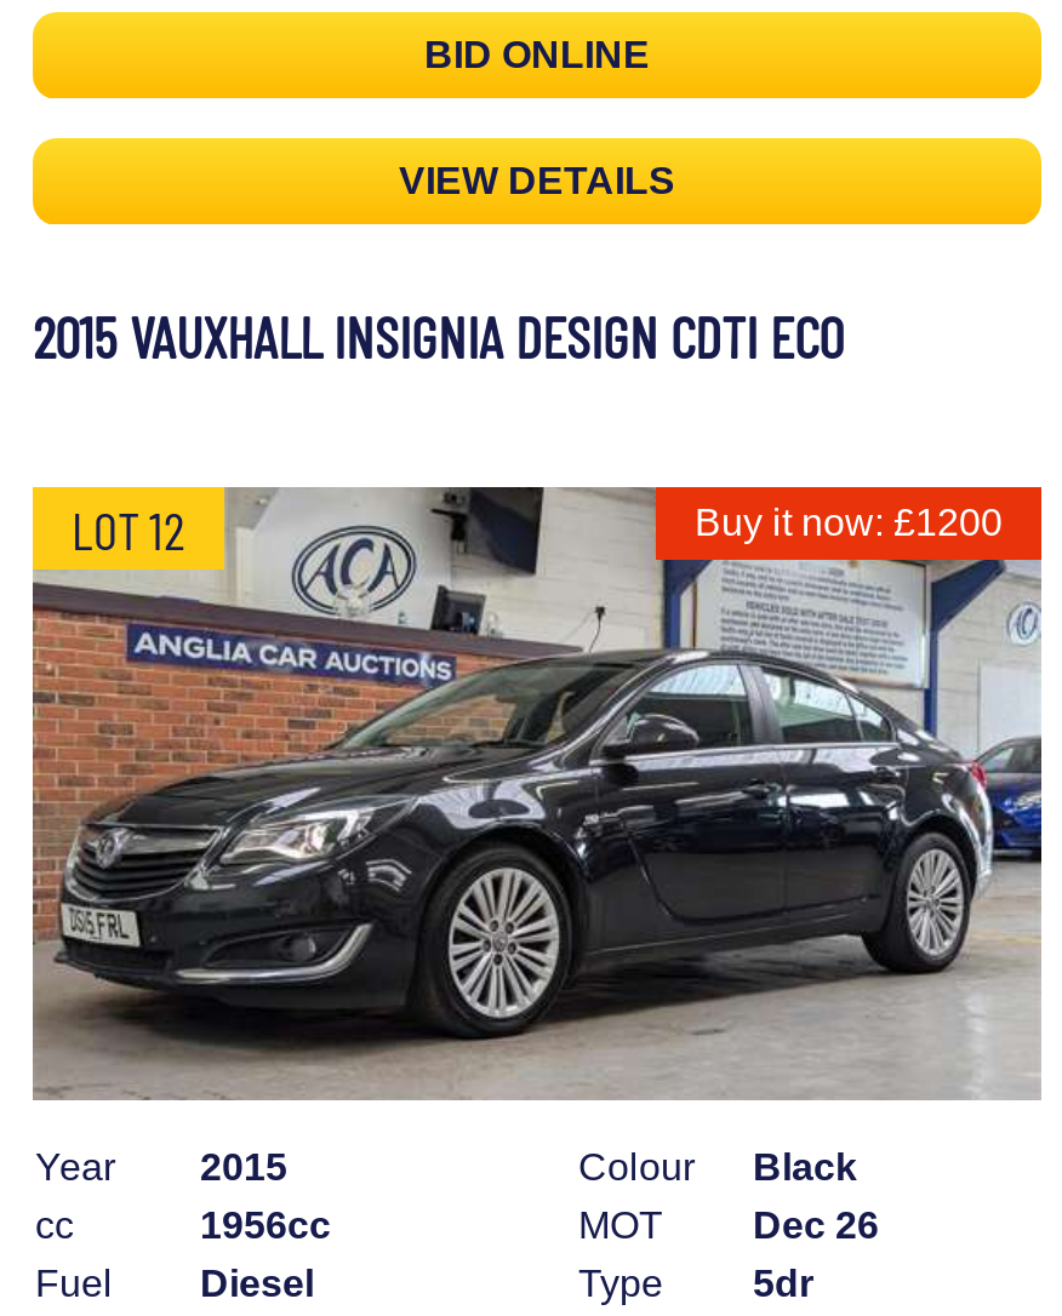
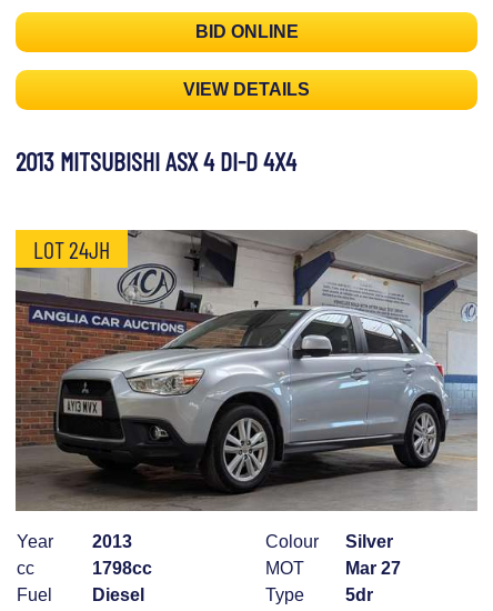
[33,302,845,370] 2015 VAUXHALL INSIGNIA DESIGN CDTI ECO -> [16,145,296,176] 2013 MITSUBISHI ASX 4 DI-D 4X4
[30,485,1044,1100] [image] | LOT 12 | Buy it now: £1200 -> [14,230,479,511] [image] | LOT 24JH
[200,1147,287,1188] 2015 -> [92,532,132,551] 2013
[753,1147,857,1188] Black -> [345,532,393,551] Silver
[200,1205,331,1246] 1956cc -> [92,559,152,578] 1798cc
[753,1205,879,1246] Dec 26 -> [345,559,401,578] Mar 27

